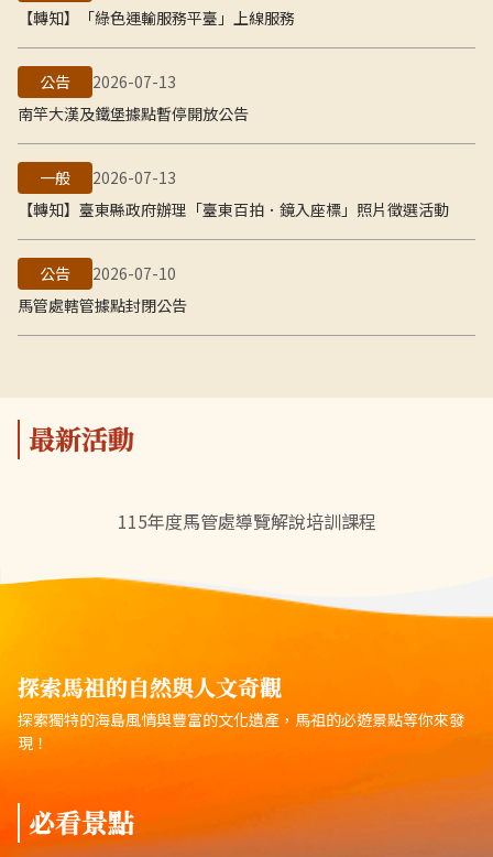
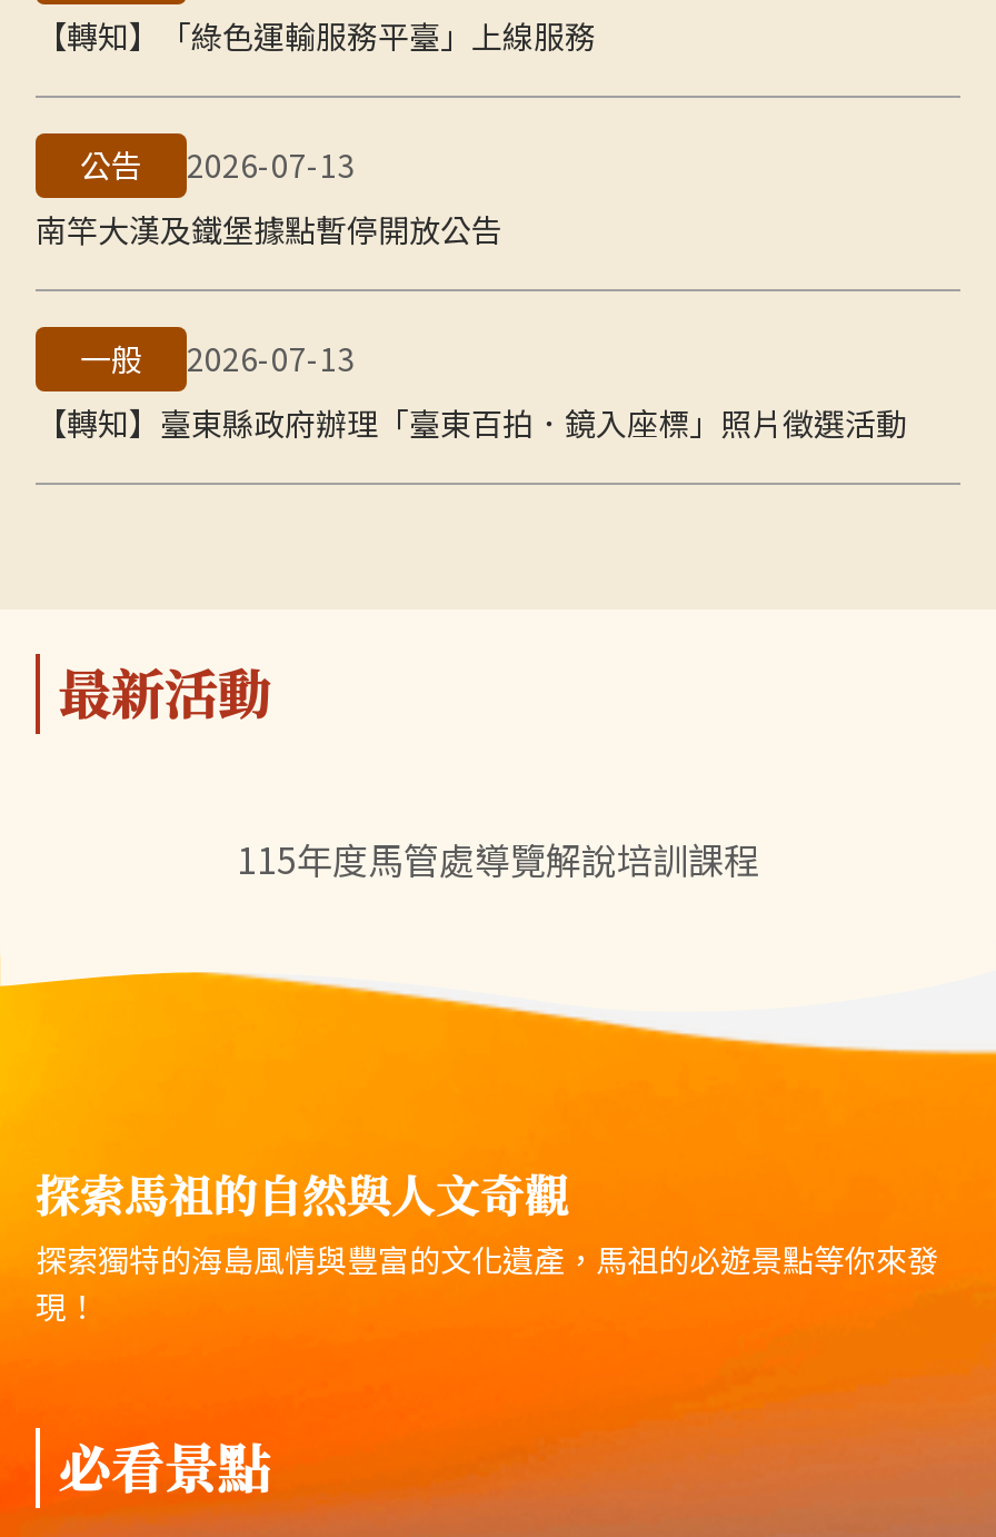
[18,262,187,316] 公告 | 2026-07-10 | 馬管處轄管據點封閉公告 -> none

